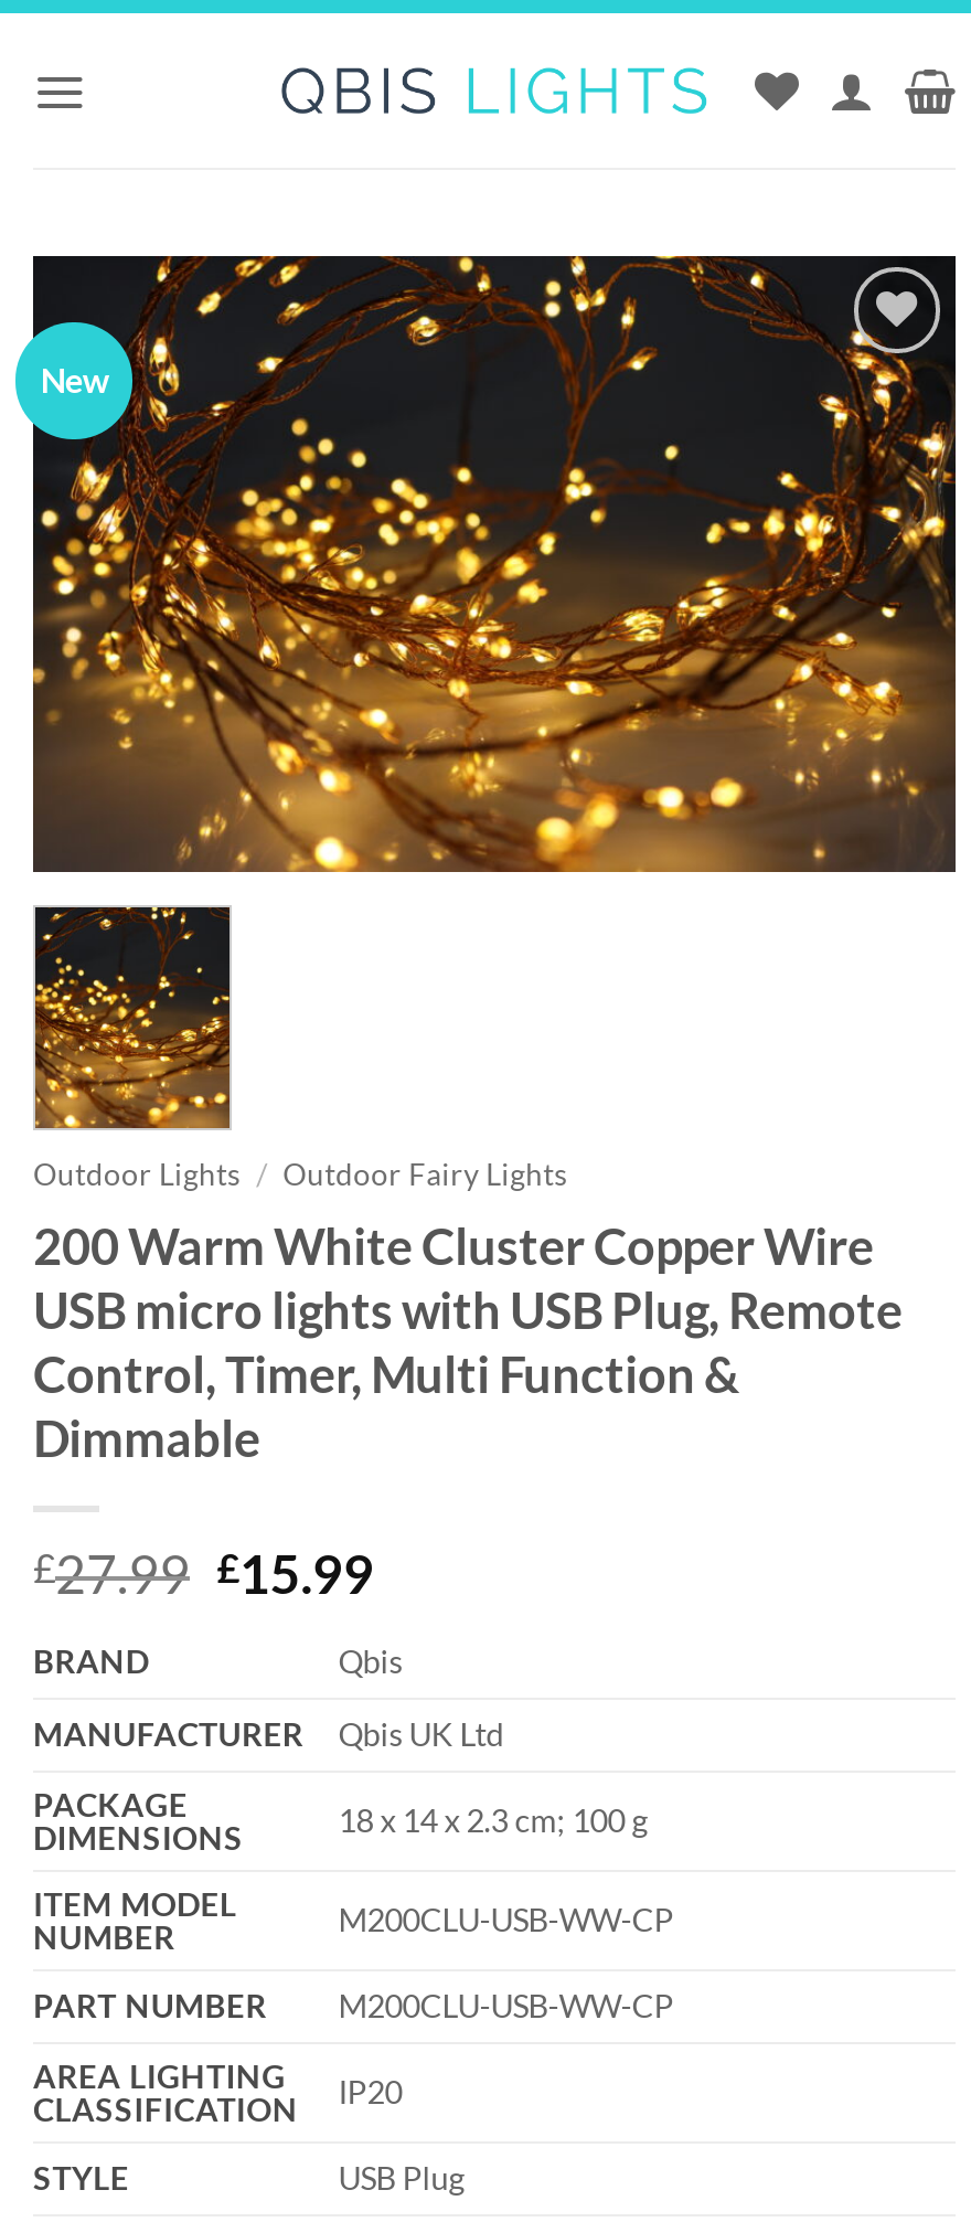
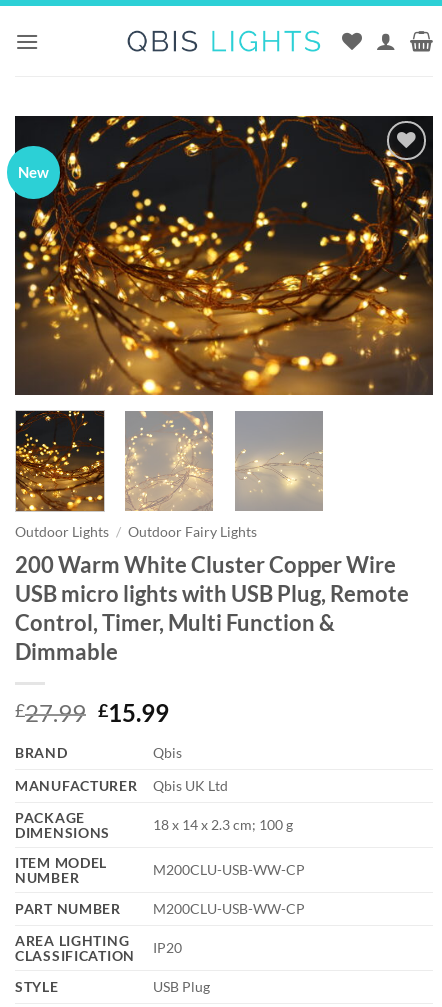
none -> [124,410,214,512] [image]
none -> [234,410,324,512] [image]

